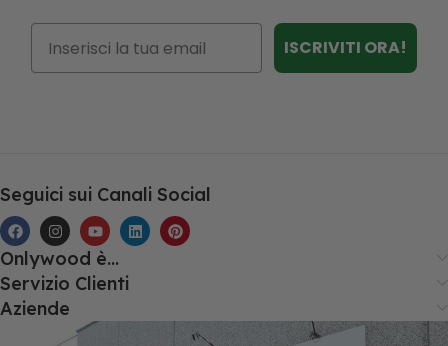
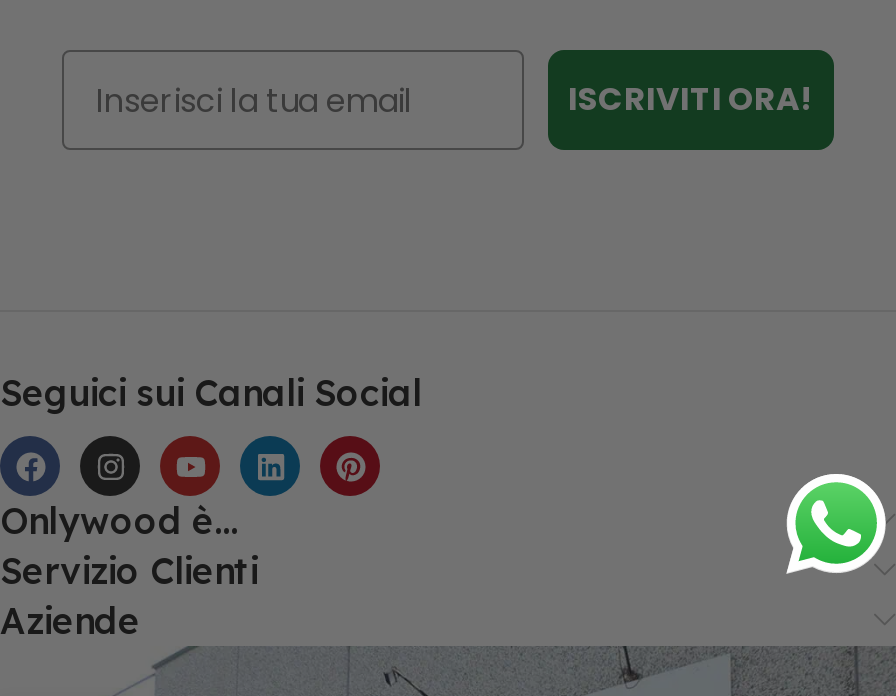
none -> [784,472,888,574] [image]

